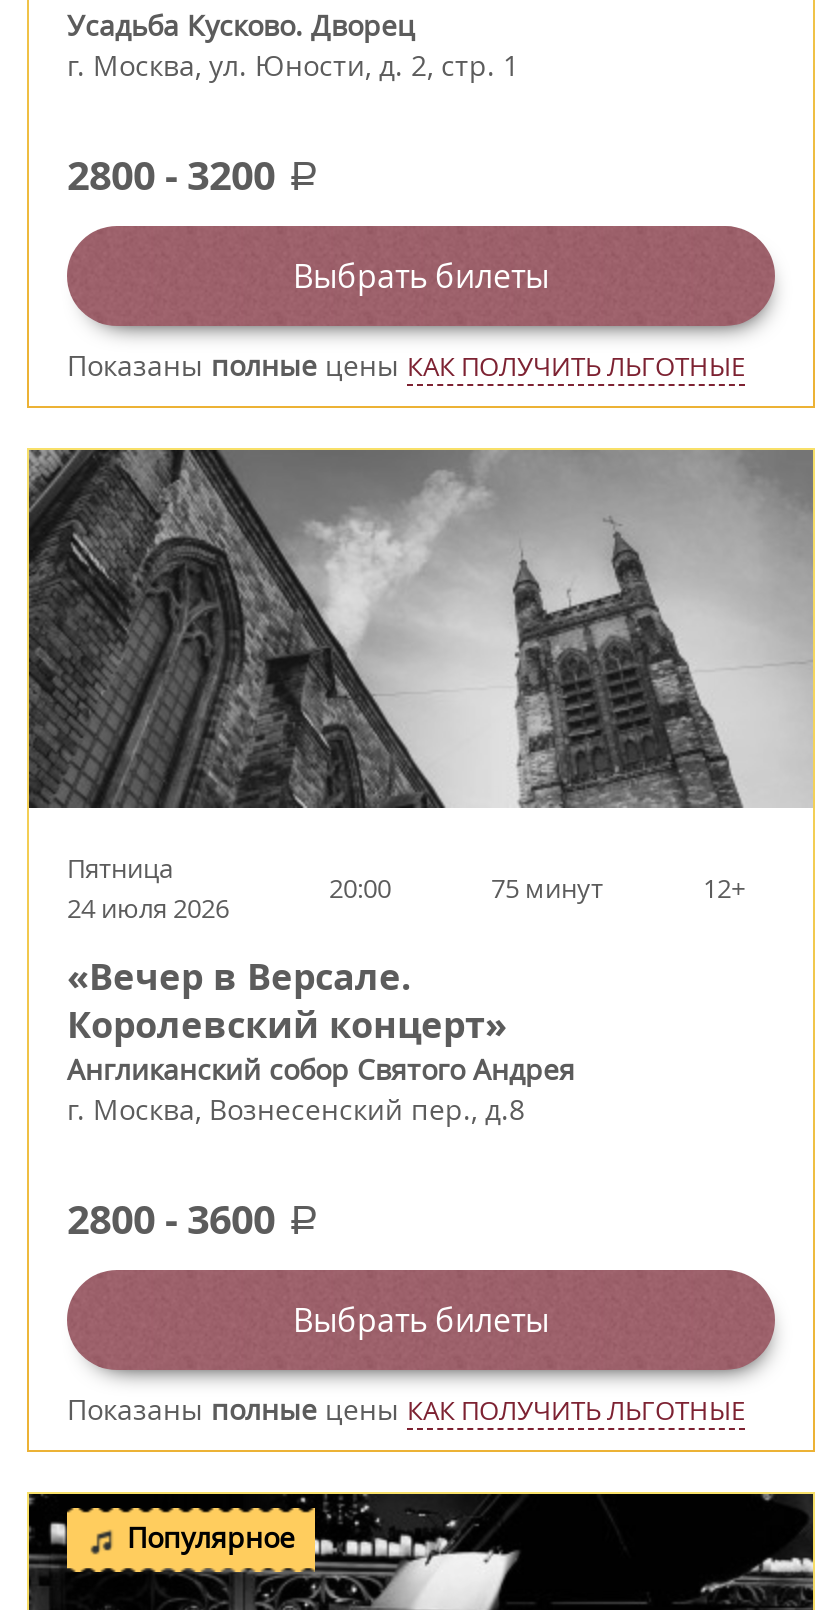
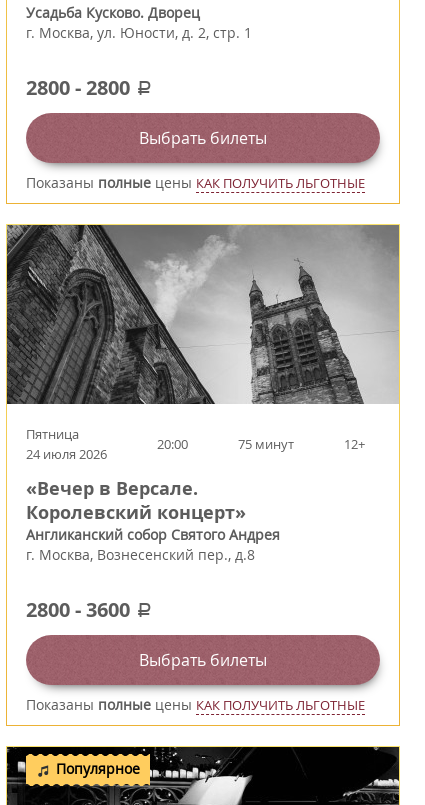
[67,148,319,202] 2800 - 3200 a -> [26,74,152,101] 2800 - 2800 a

